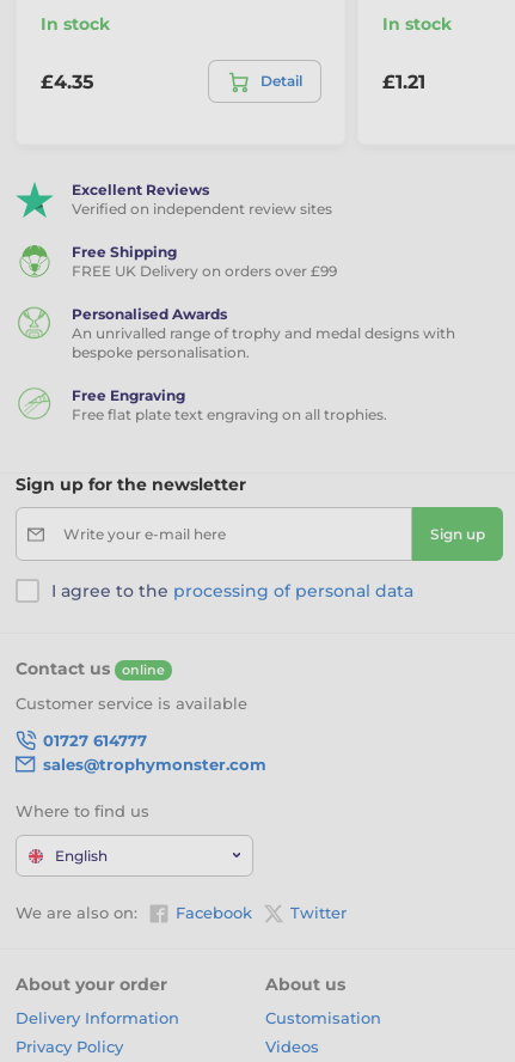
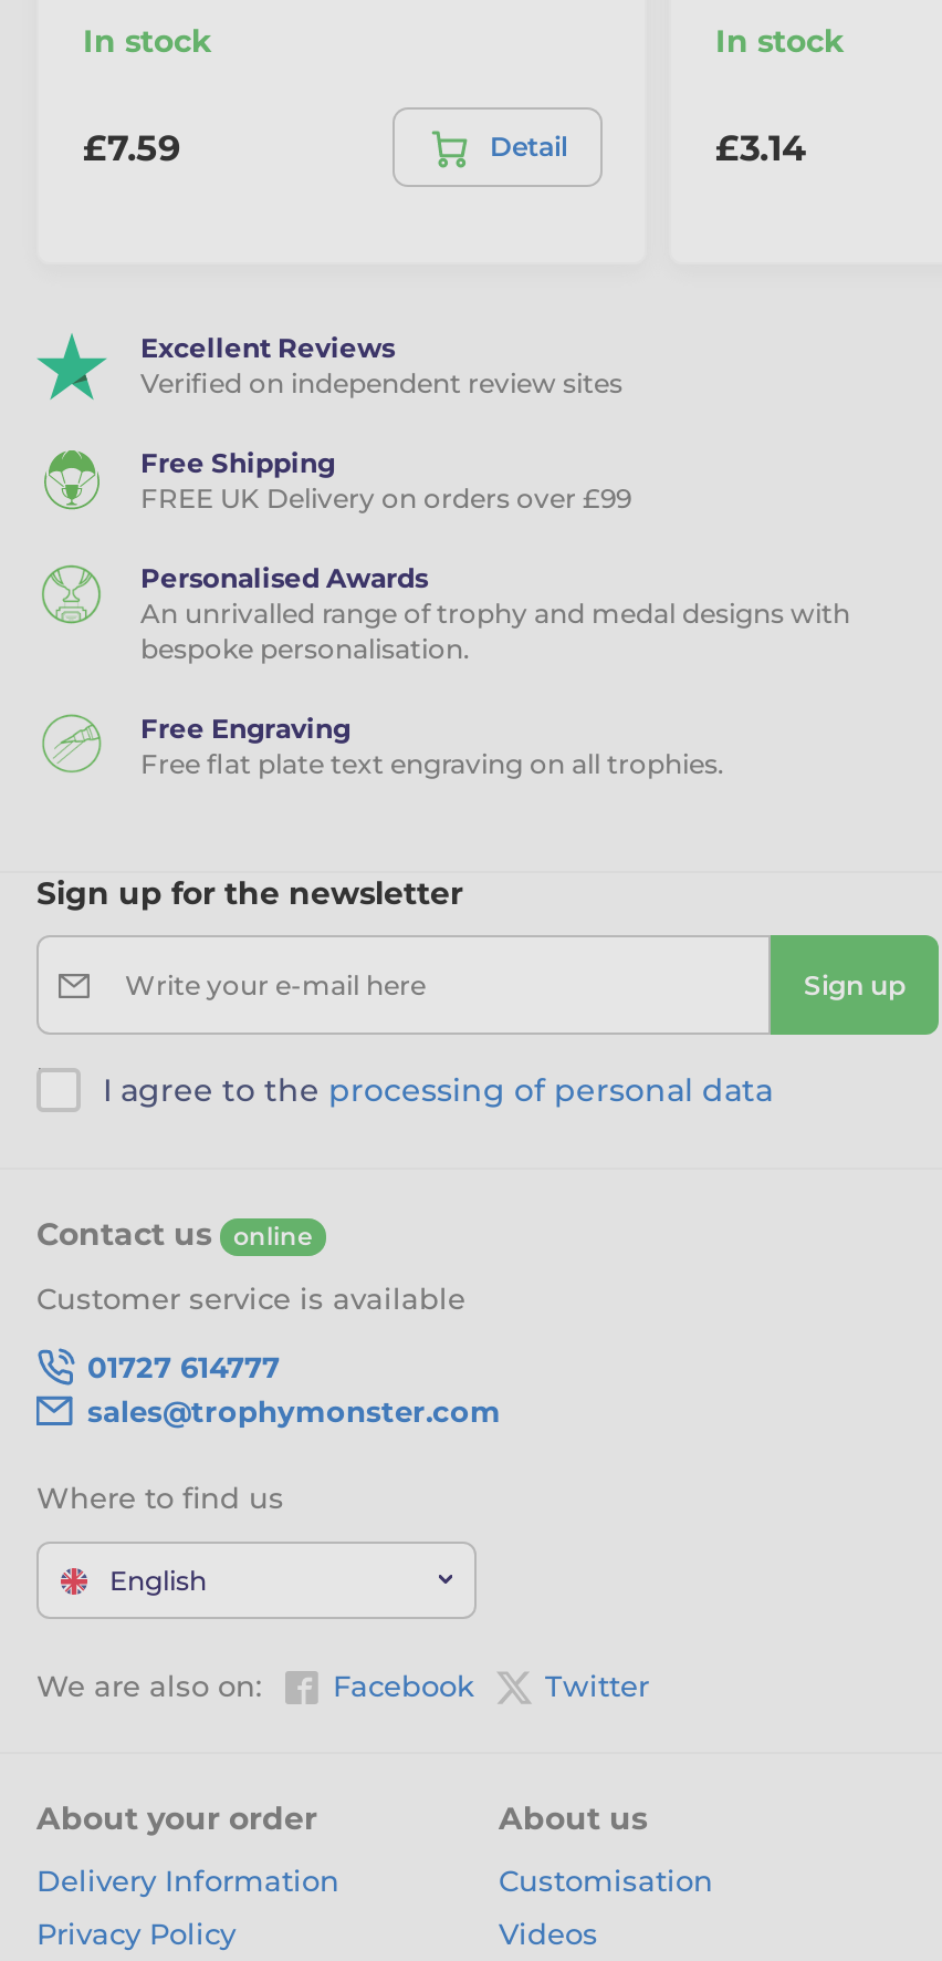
[41,70,94,93] £4.35 -> [83,127,180,169] £7.59
[382,70,425,93] £1.21 -> [715,127,806,169] £3.14

